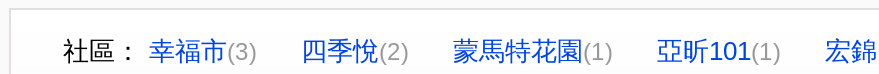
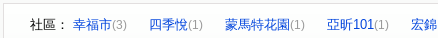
[301,36,409,66] 四季悅(2) -> [149,17,203,32] 四季悅(1)

